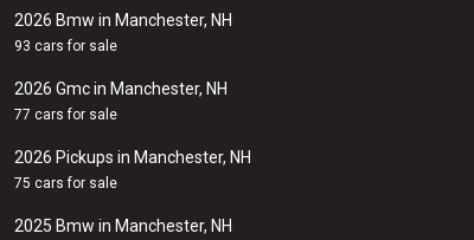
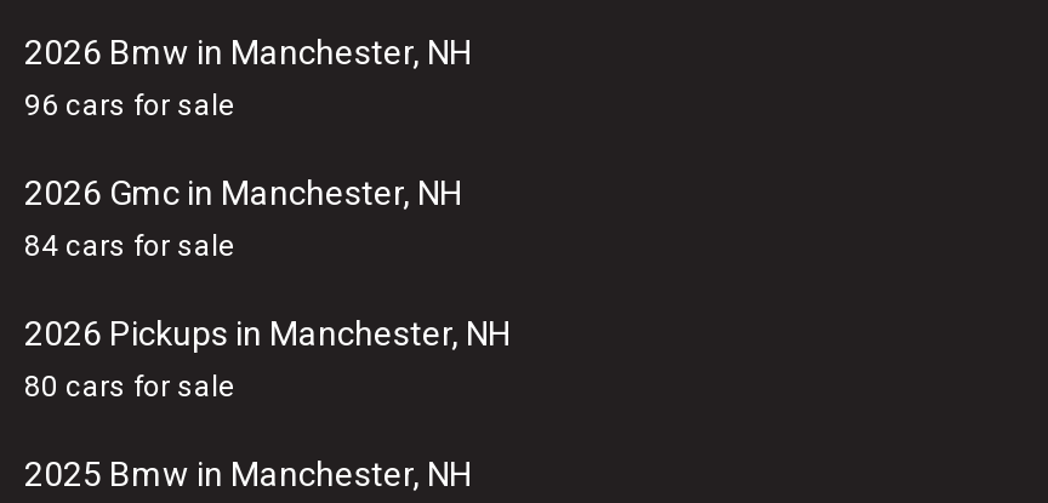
[14,38,117,54] 93 cars for sale -> [24,88,235,122] 96 cars for sale
[14,106,117,123] 77 cars for sale -> [24,229,235,263] 84 cars for sale
[14,175,117,192] 75 cars for sale -> [24,370,235,404] 80 cars for sale

